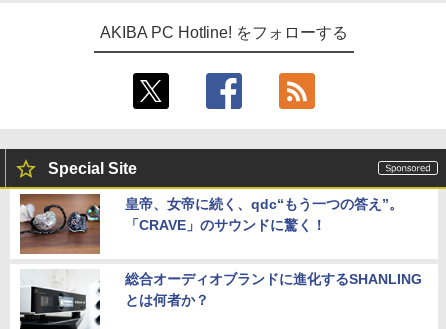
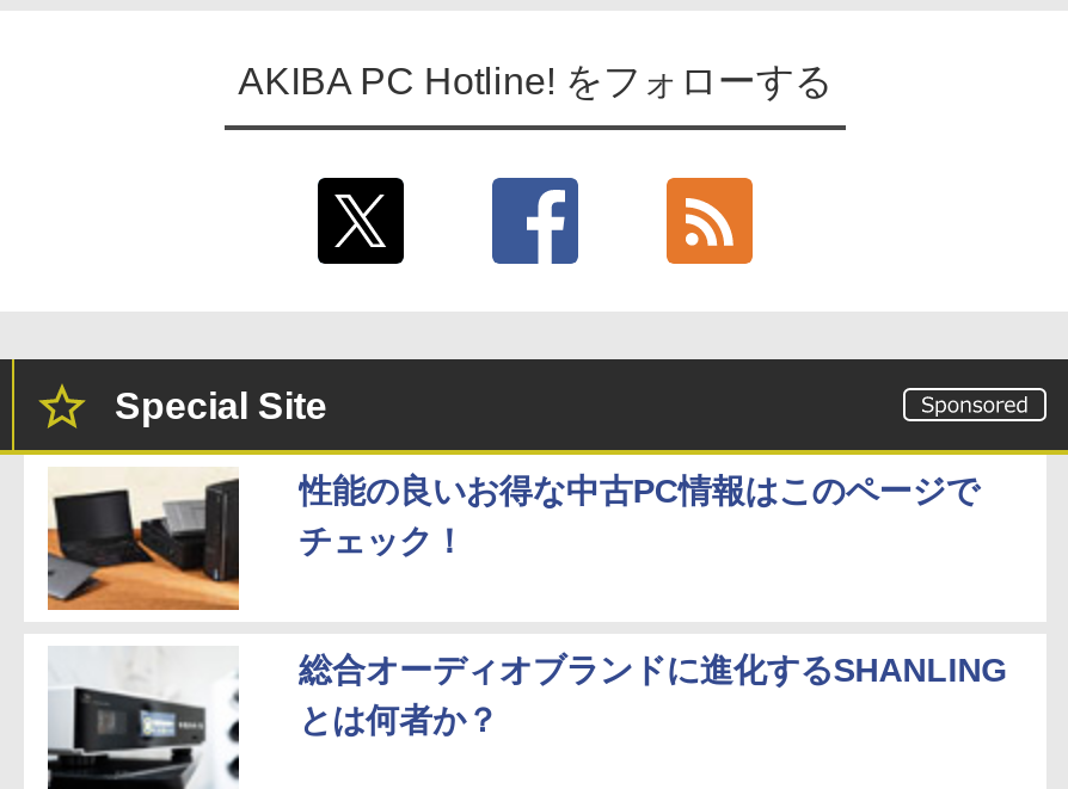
[19,193,403,254] [image] | 皇帝、女帝に続く、qdc“もう一つの答え”。 | 「CRAVE」のサウンドに驚く！ -> [48,467,979,610] [image] | 性能の良いお得な中古PC情報はこのページで | チェック！

